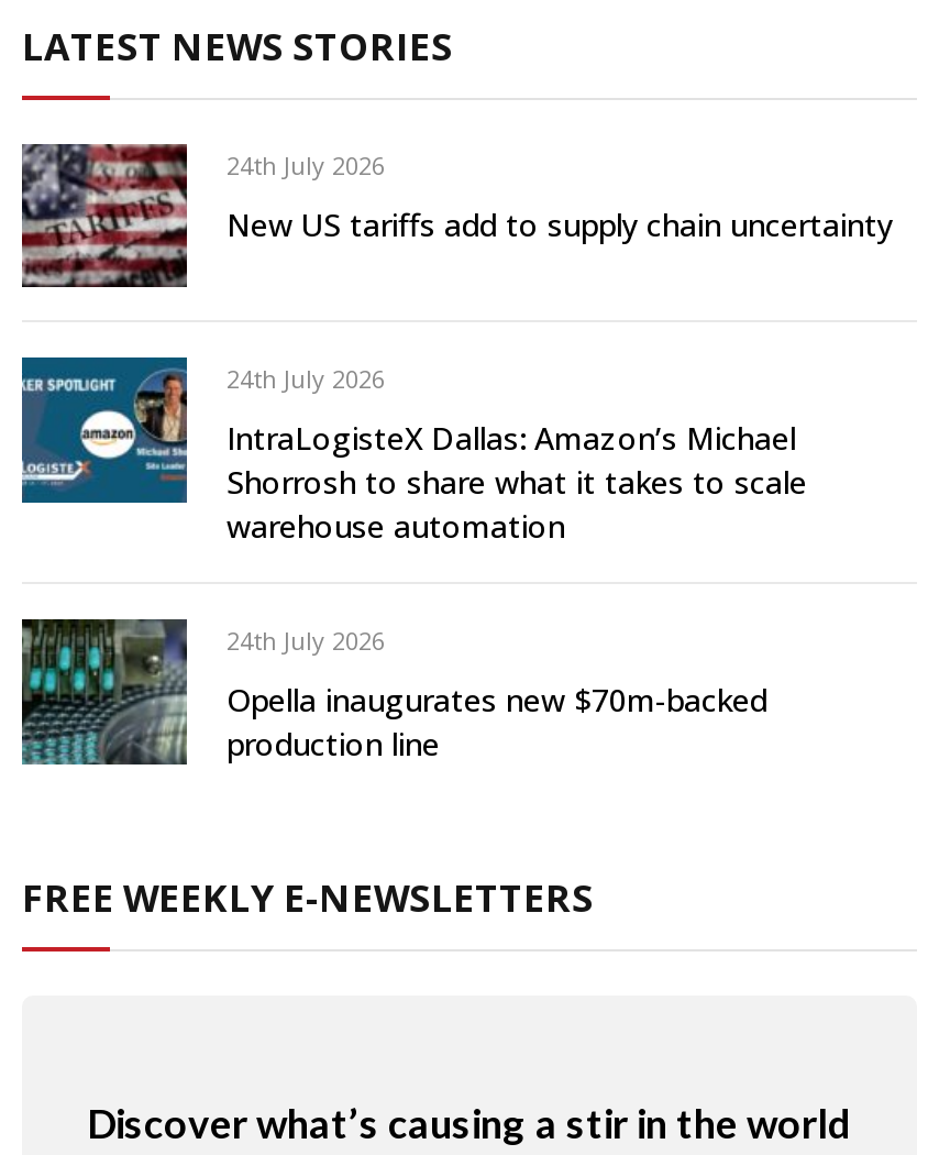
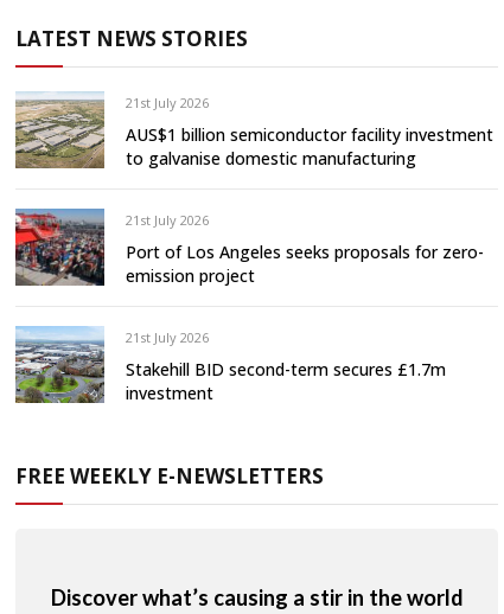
[20,142,385,289] [image] | 24th July 2026 -> [15,91,209,170] [image] | 21st July 2026
[227,204,893,246] New US tariffs add to supply chain uncertainty -> [126,123,493,170] AUS$1 billion semiconductor facility investment | to galvanise domestic manufacturing
[20,355,385,505] [image] | 24th July 2026 -> [14,206,209,287] [image] | 21st July 2026
[227,418,807,547] IntraLogisteX Dallas: Amazon’s Michael | Shorrosh to share what it takes to scale | warehouse automation -> [126,241,484,287] Port of Los Angeles seeks proposals for zero- | emission project
[22,615,385,767] [image] | 24th July 2026 -> [14,326,209,404] [image] | 21st July 2026
[227,679,767,765] Opella inaugurates new $70m-backed | production line -> [126,358,446,404] Stakehill BID second-term secures £1.7m | investment

